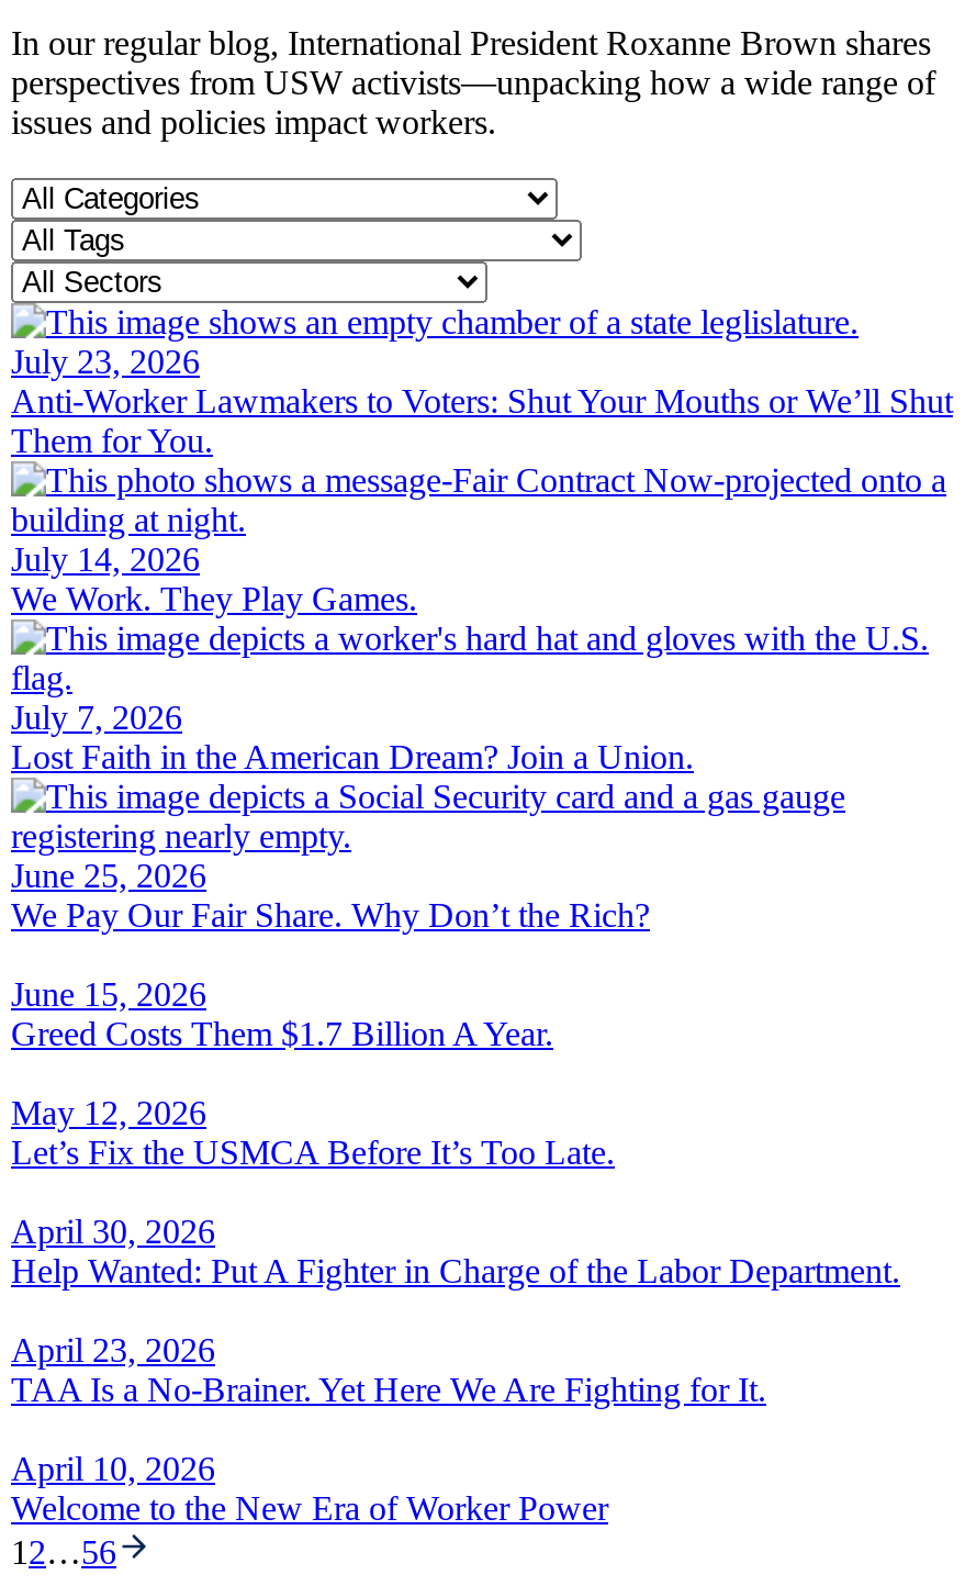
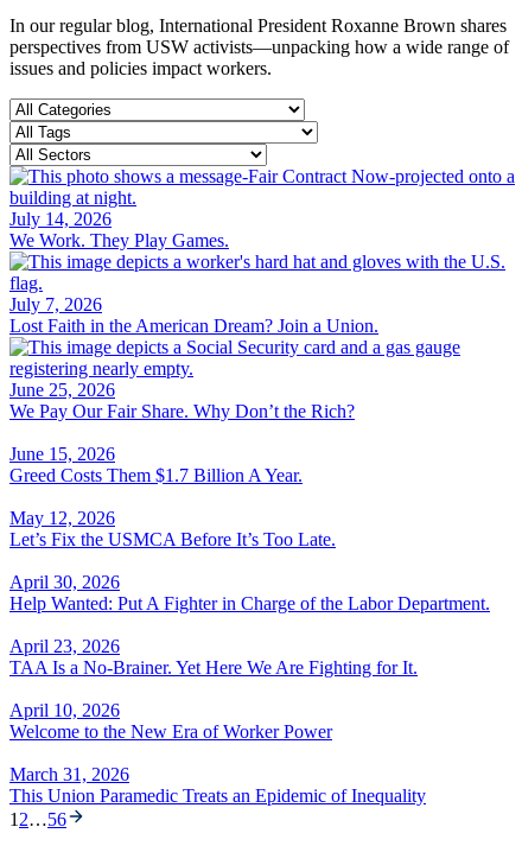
[11,342,953,459] July 23, 2026 | Anti-Worker Lawmakers to Voters: Shut Your Mouths or We’ll Shut | Them for You. -> none
moved [11,540,900,1526] -> [9,209,490,741]: July 14, 2026 | We Work. They Play Games. | July 7, 2026 | ... | April 10, 2026 | Welcome to the New Era of Worker Power
none -> [9,764,426,806] March 31, 2026 | This Union Paramedic Treats an Epidemic of Inequality

